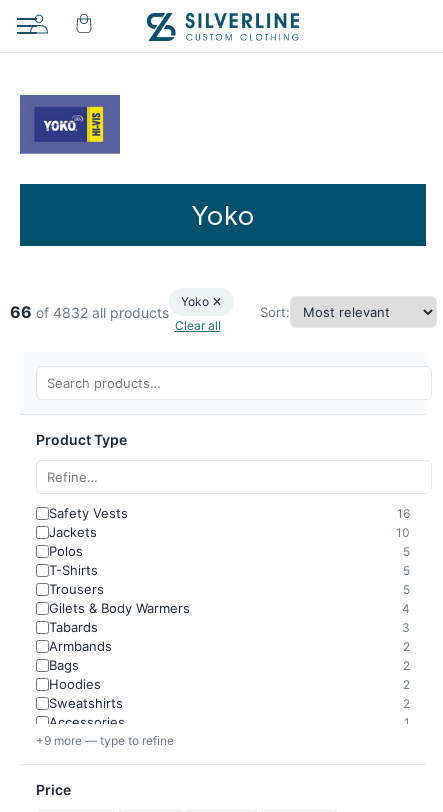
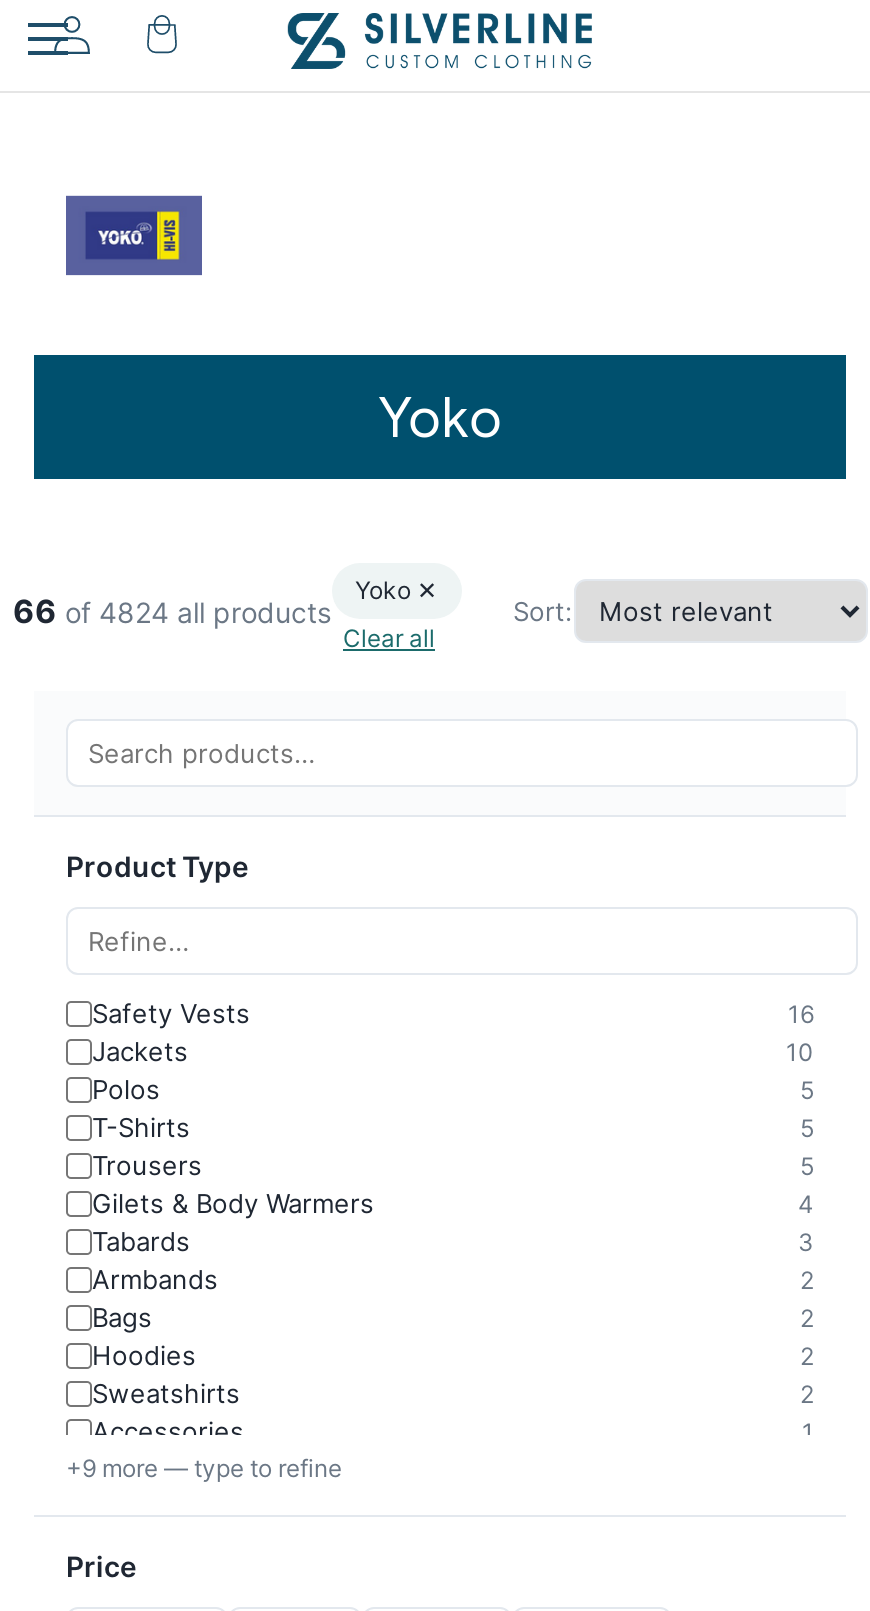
[19,94,121,155] [image] -> [34,177,234,295] [image]
[9,302,168,322] 66 of 4832 all products -> [13,591,331,631] 66 of 4824 all products

